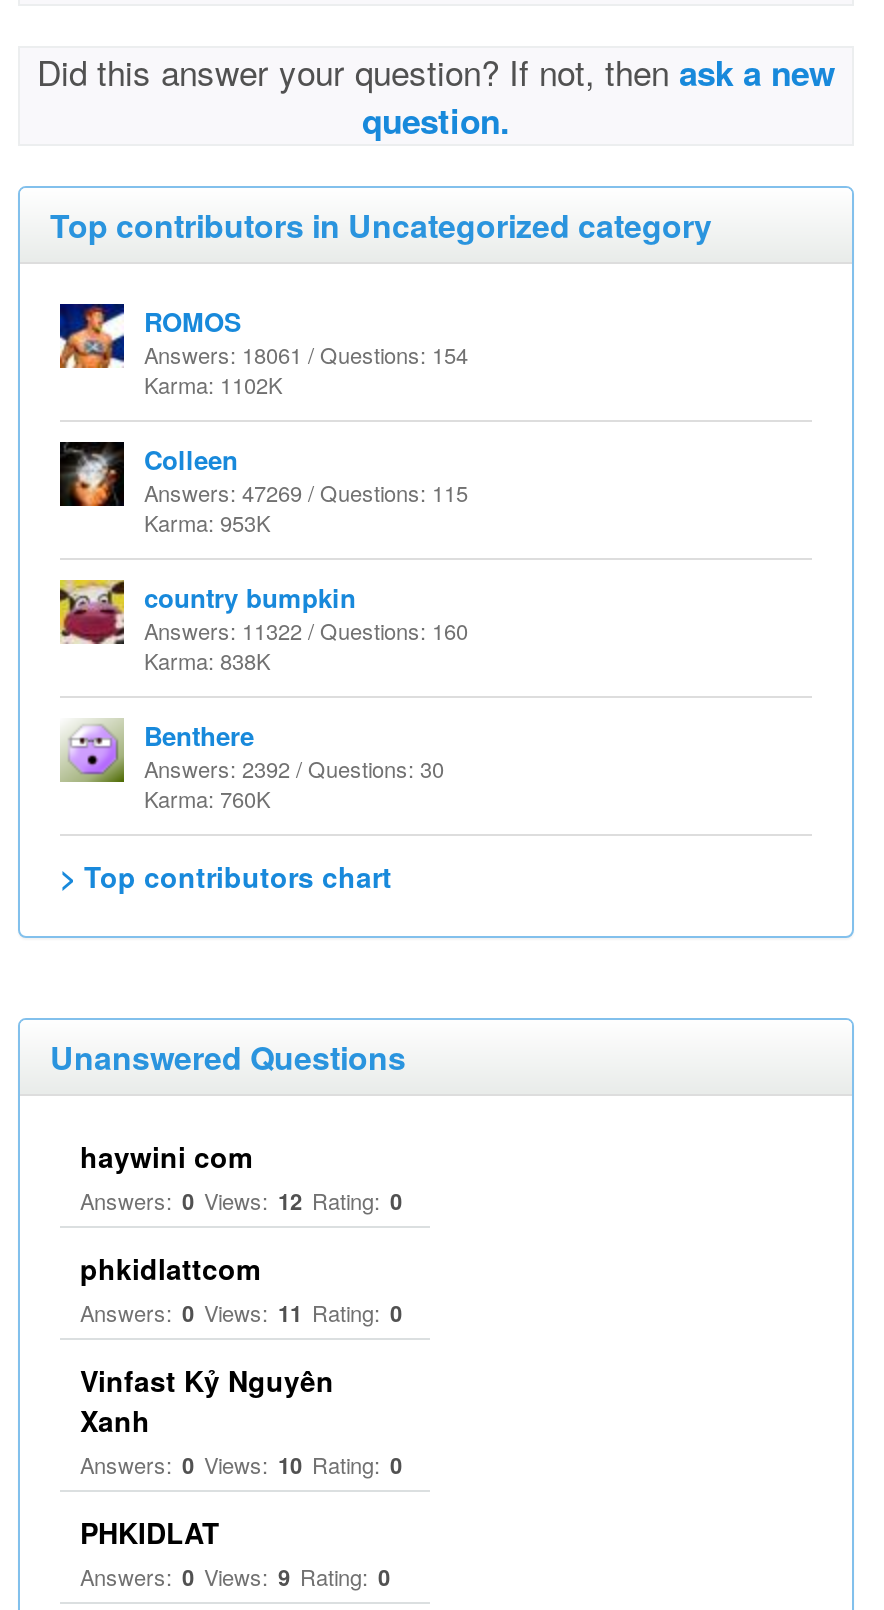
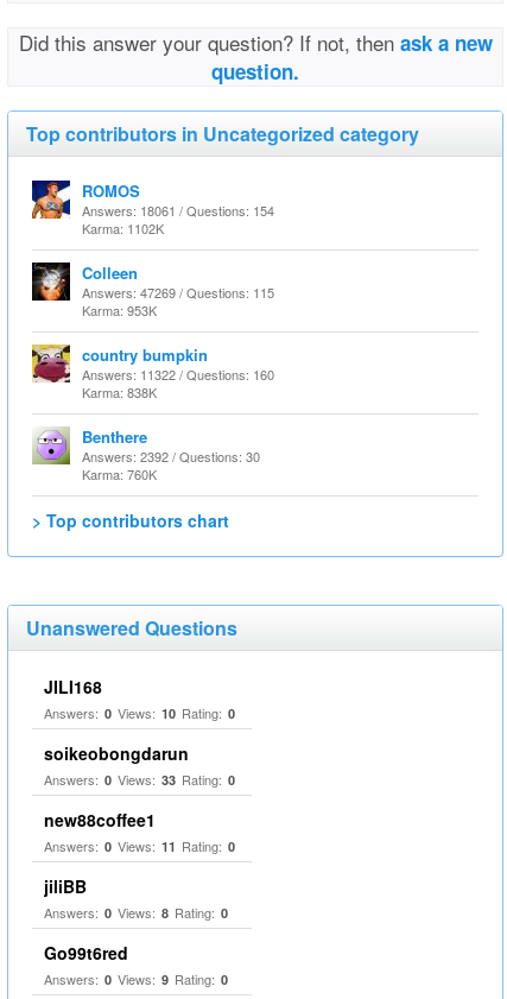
[80,1136,402,1440] haywini com | Answers: 0 Views: 12 Rating: 0 | phkidlattcom | Vinfast Kỷ Nguyên | Xanh -> [44,675,102,698] JILI168
moved [80,1296,402,1328] -> [44,836,235,855]: Answers: 0 Views: 11 Rating: 0
moved [80,1448,402,1480] -> [44,703,235,722]: Answers: 0 Views: 10 Rating: 0
[80,1512,220,1552] PHKIDLAT -> [44,741,235,965] soikeobongdarun | Answers: 0 Views: 33 Rating: 0 | new88coffee1 | jiliBB | Answers: 0 Views: 8 Rating: 0 | Go99t6red

